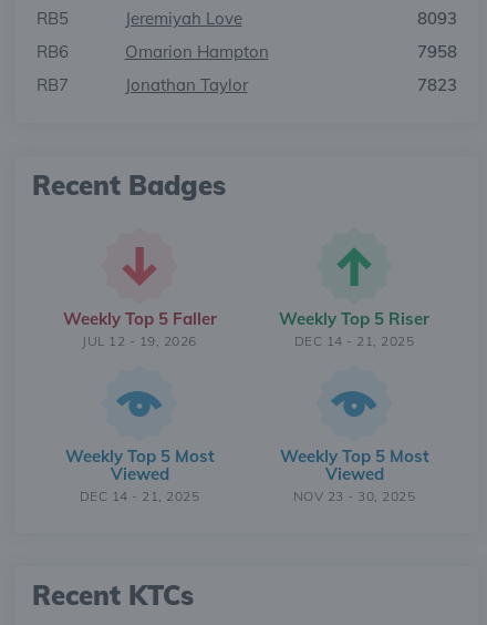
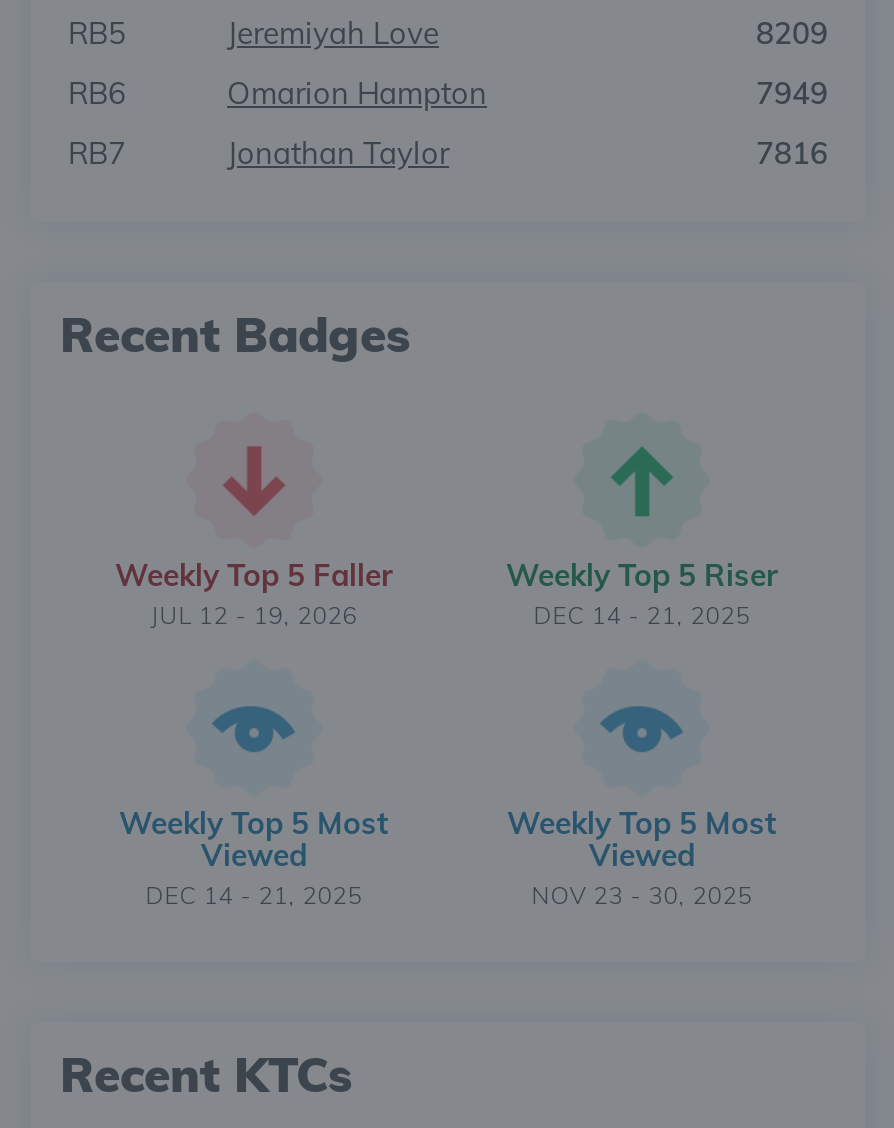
[417,8,457,29] 8093 -> [756,14,828,52] 8209
[417,41,457,62] 7958 -> [756,74,828,112] 7949
[417,74,457,95] 7823 -> [756,134,828,172] 7816

